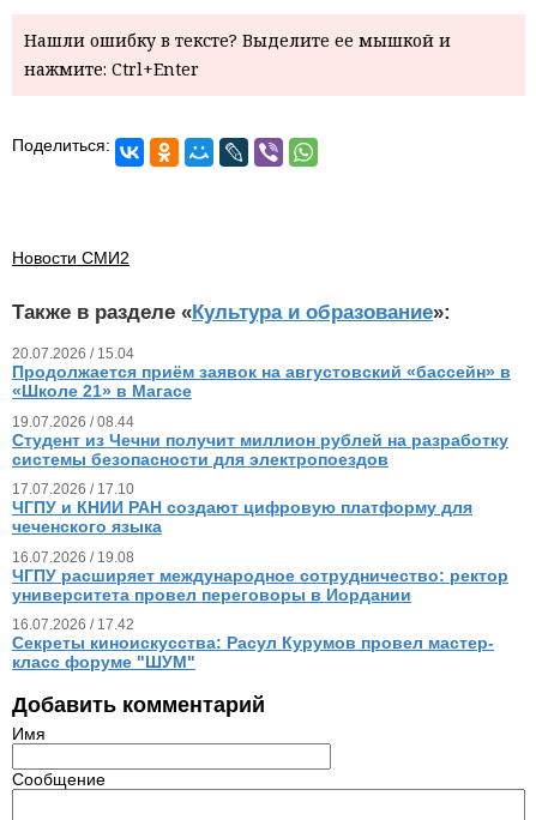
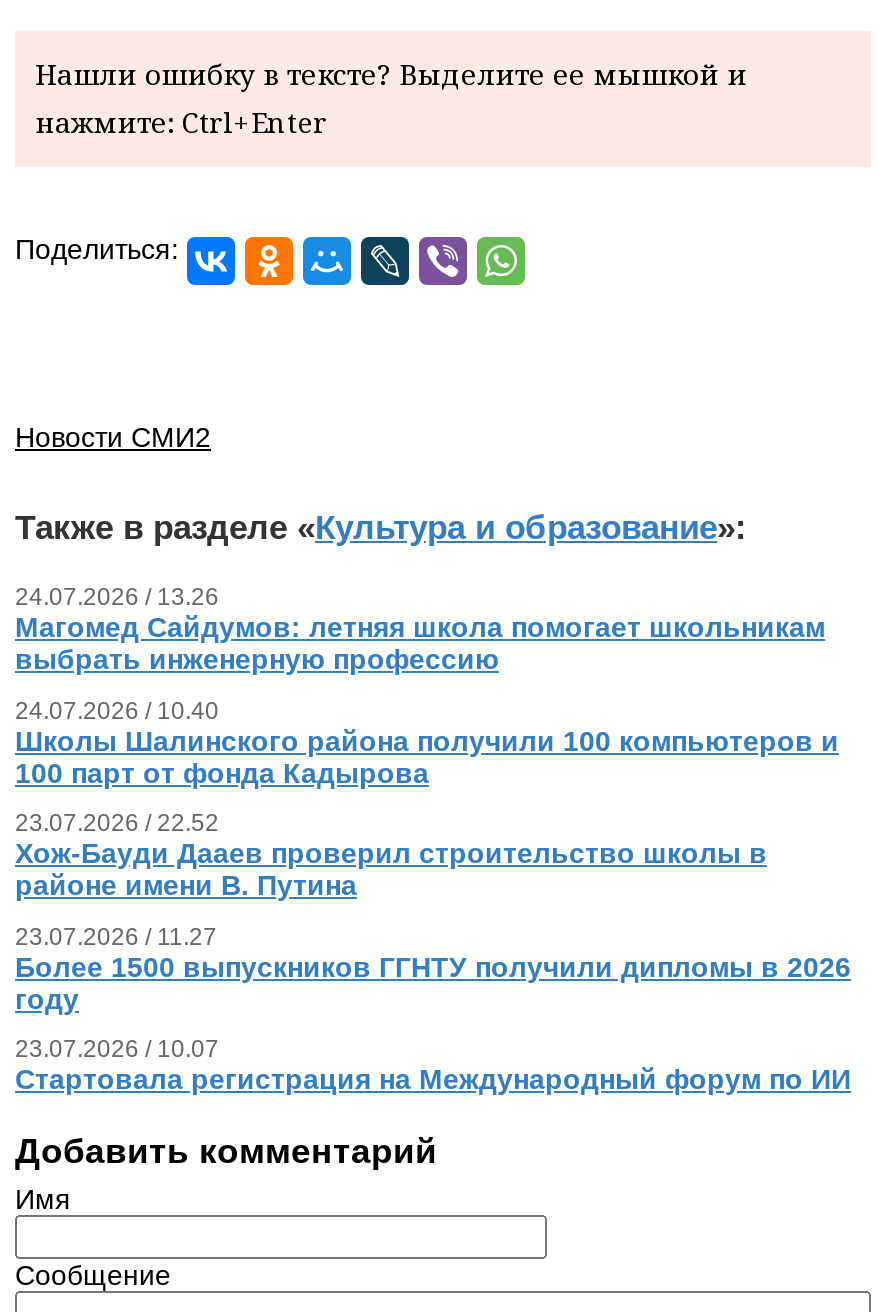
[12,346,511,401] 20.07.2026 / 15.04 | Продолжается приём заявок на августовский «бассейн» в | «Школе 21» в Магасе -> [15,584,825,676] 24.07.2026 / 13.26 | Магомед Сайдумов: летняя школа помогает школьникам | выбрать инженерную профессию
[12,413,508,469] 19.07.2026 / 08.44 | Студент из Чечни получит миллион рублей на разработку | системы безопасности для электропоездов -> [15,697,839,789] 24.07.2026 / 10.40 | Школы Шалинского района получили 100 компьютеров и | 100 парт от фонда Кадырова
[12,481,472,536] 17.07.2026 / 17.10 | ЧГПУ и КНИИ РАН создают цифровую платформу для | чеченского языка -> [15,810,767,902] 23.07.2026 / 22.52 | Хож-Бауди Дааев проверил строительство школы в | районе имени В. Путина
[12,549,508,604] 16.07.2026 / 19.08 | ЧГПУ расширяет международное сотрудничество: ректор | университета провел переговоры в Иордании -> [15,923,851,1015] 23.07.2026 / 11.27 | Более 1500 выпускников ГГНТУ получили дипломы в 2026 | году
[12,617,494,672] 16.07.2026 / 17.42 | Секреты киноискусства: Расул Курумов провел мастер- | класс форуме "ШУМ" -> [15,1036,851,1096] 23.07.2026 / 10.07 | Стартовала регистрация на Международный форум по ИИ

